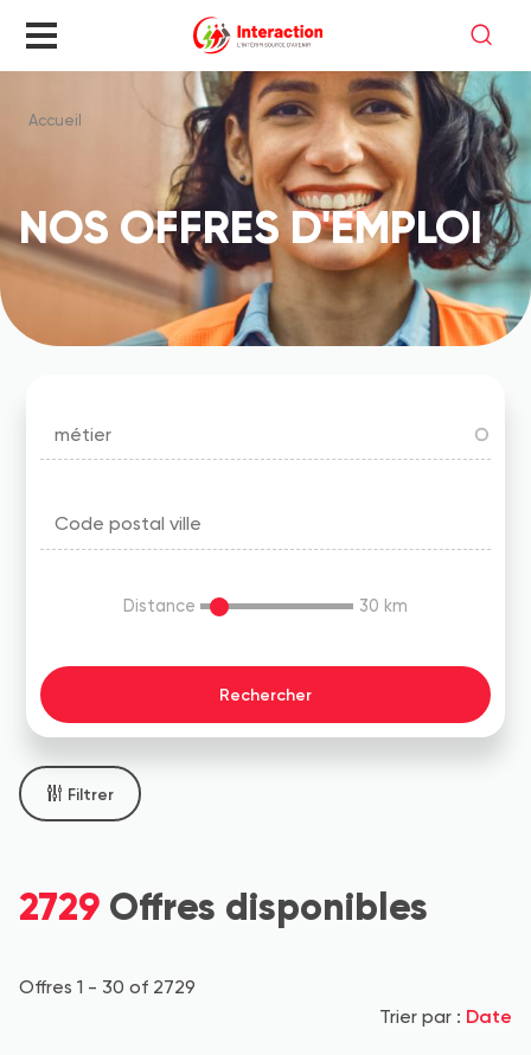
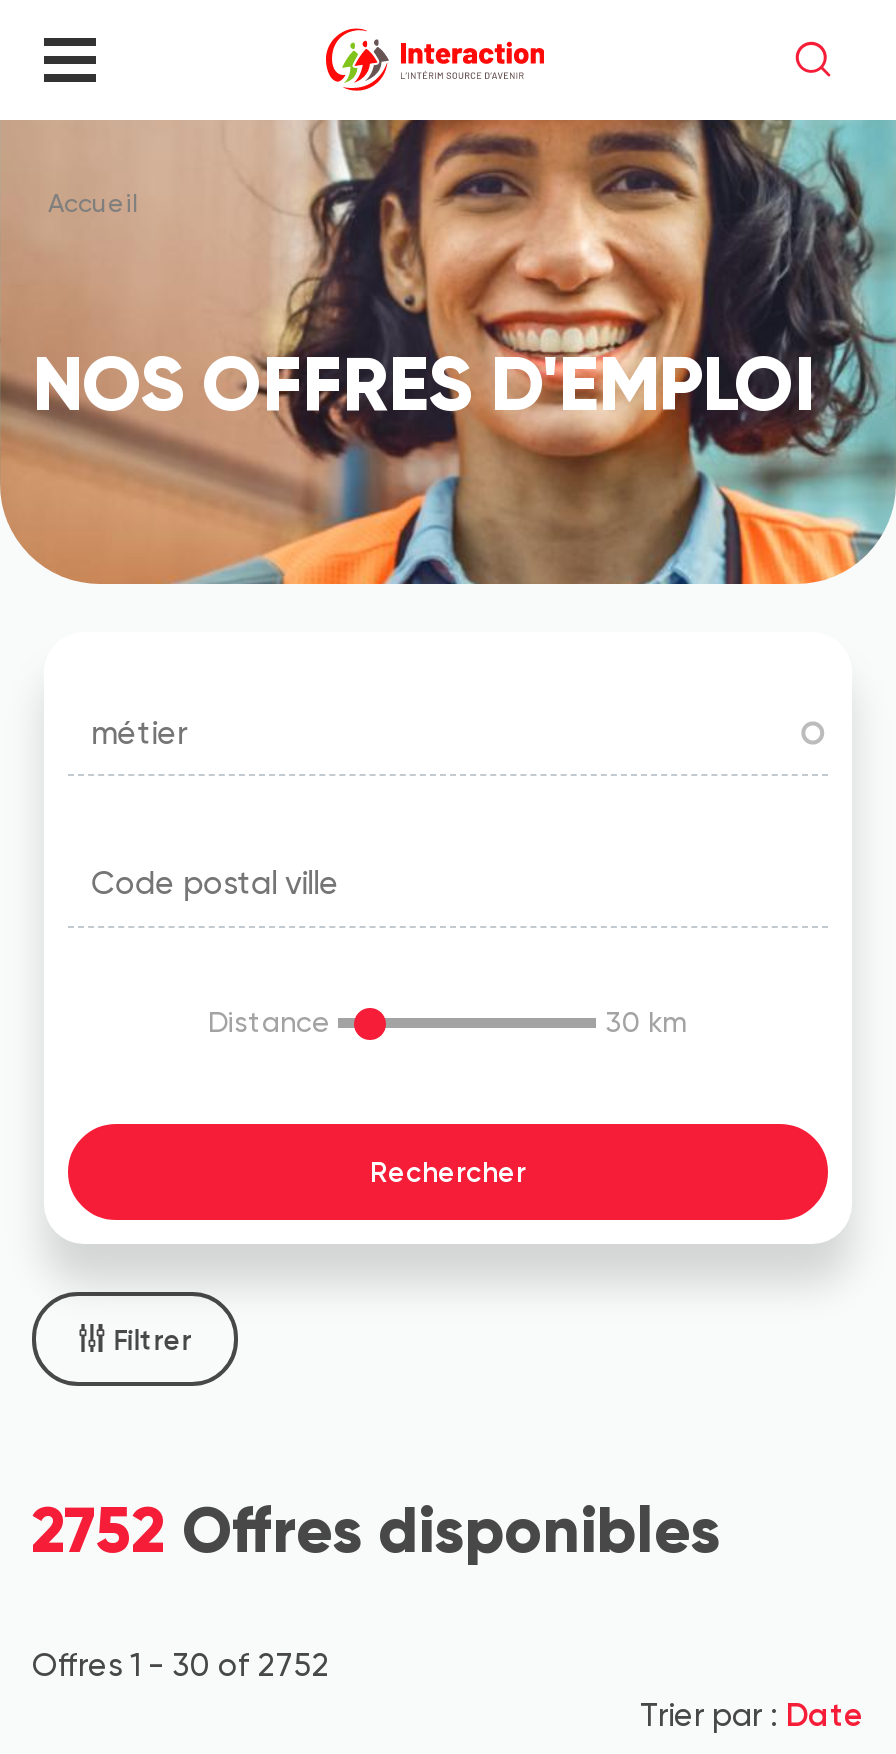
[19,883,428,931] 2729 Offres disponibles -> [32,1491,720,1571] 2752 Offres disponibles
[19,976,196,998] Offres 1 - 30 of 2729 -> [32,1647,330,1685] Offres 1 - 30 of 2752

